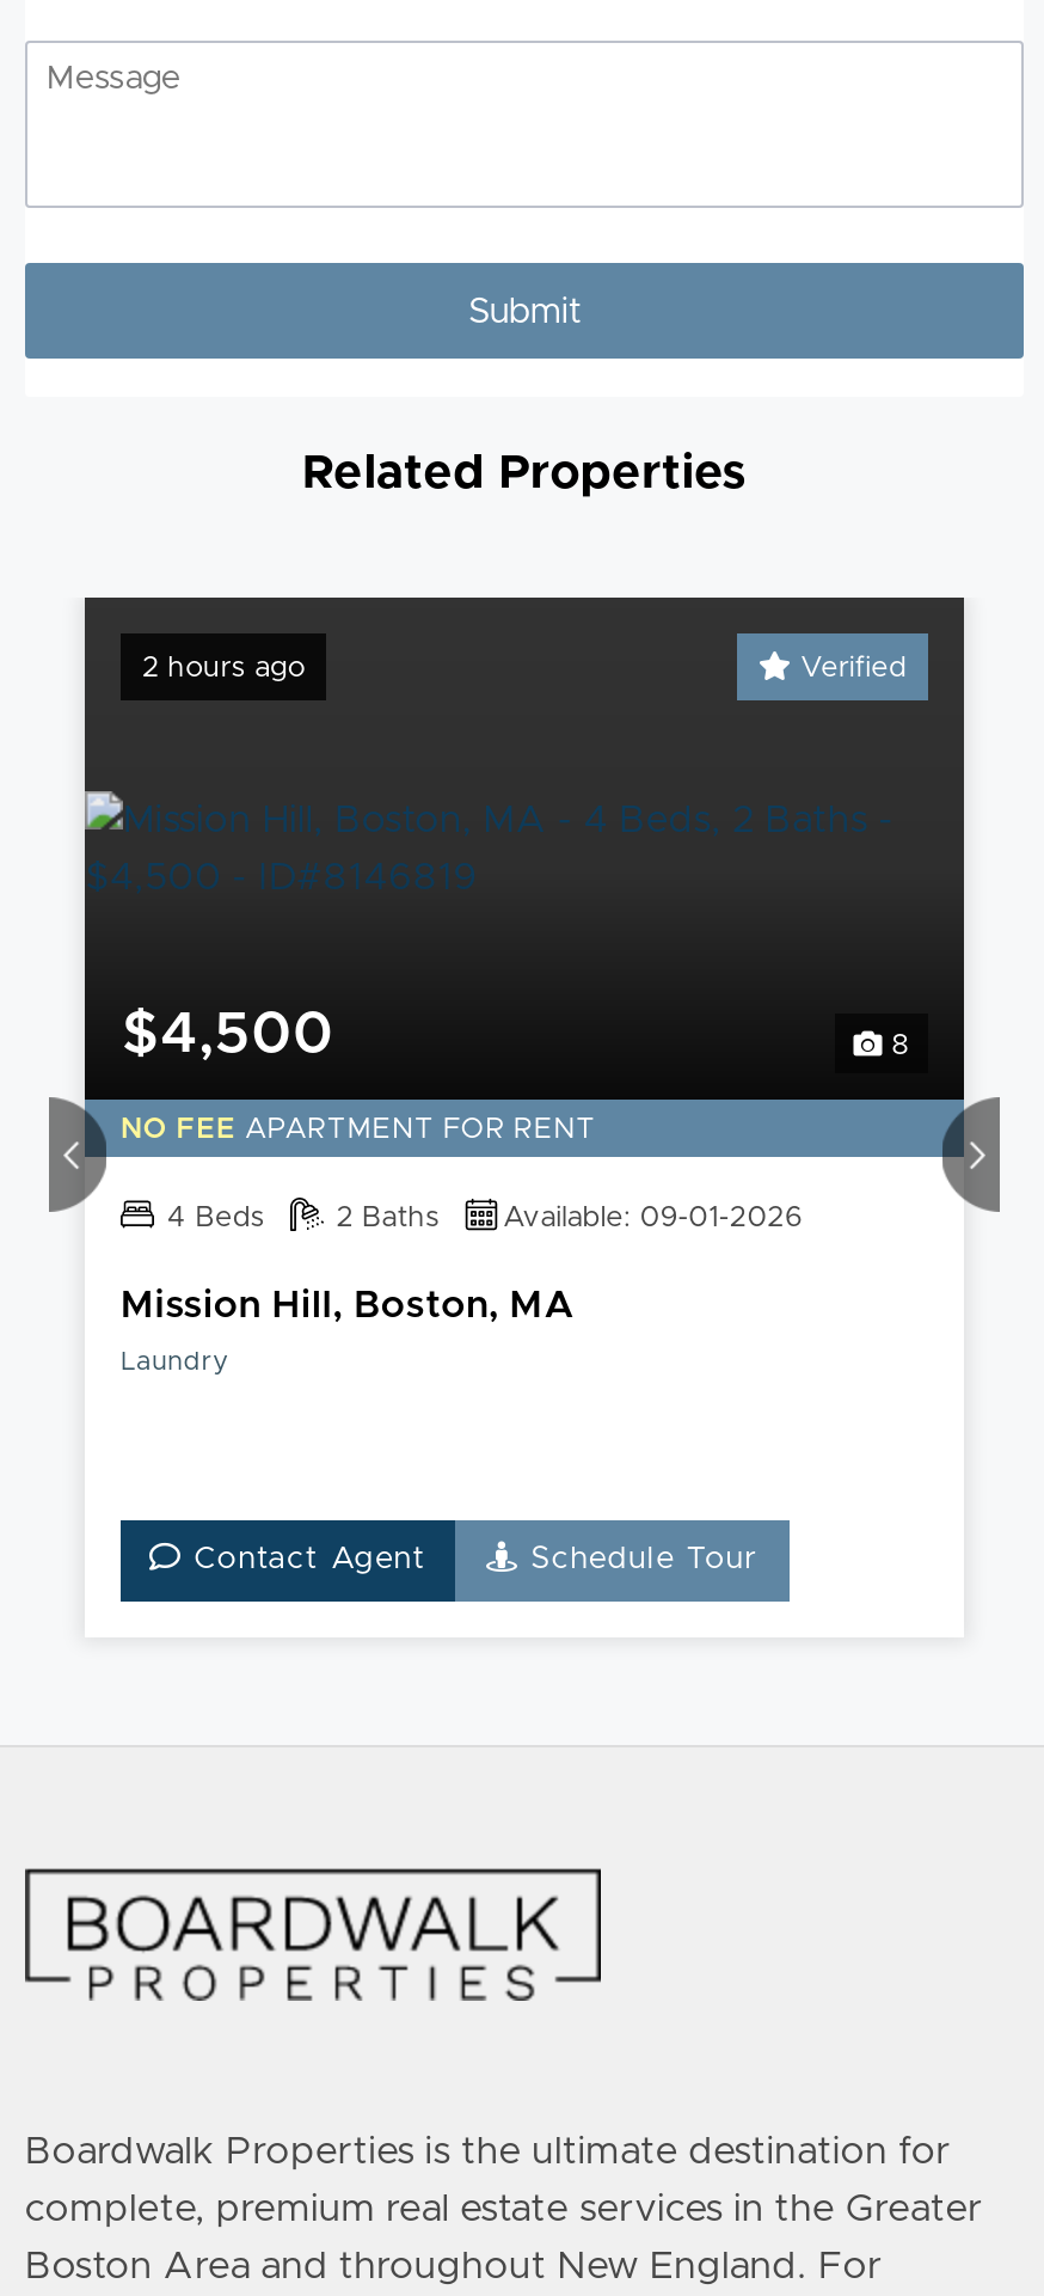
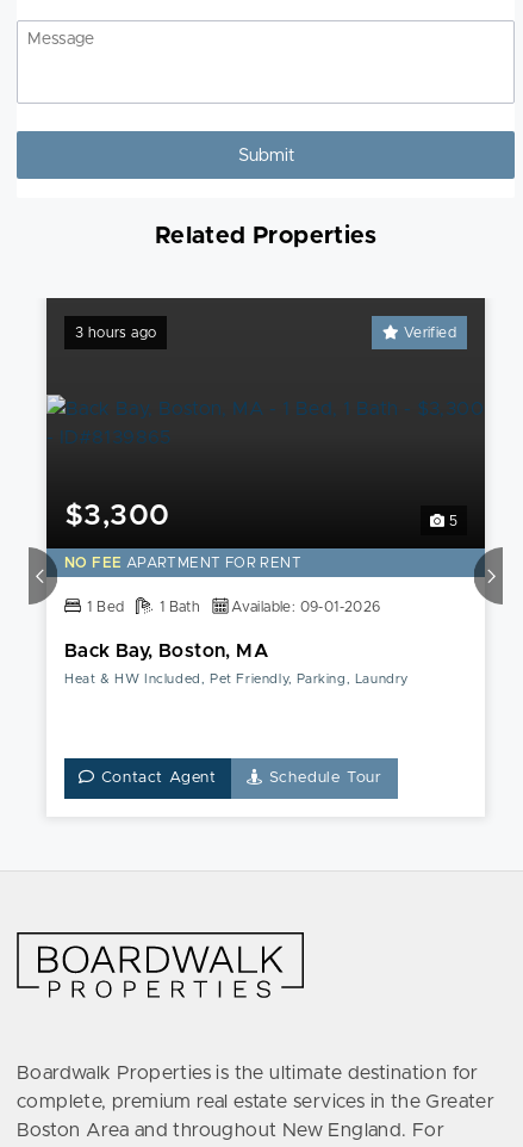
[142,653,306,681] 2 hours ago -> [75,325,157,340] 3 hours ago
[121,1006,334,1064] $4,500 -> [64,502,170,531] $3,300
[883,1030,909,1059] 8 -> [445,514,457,528] 5
[159,1202,441,1231] 4 Beds | 2 Baths -> [83,600,200,614] 1 Bed | 1 Bath
[121,1286,574,1324] Mission Hill, Boston, MA -> [64,641,268,661] Back Bay, Boston, MA
[121,1348,229,1374] Laundry -> [64,672,409,686] Heat & HW Included, Pet Friendly, Parking, Laundry

